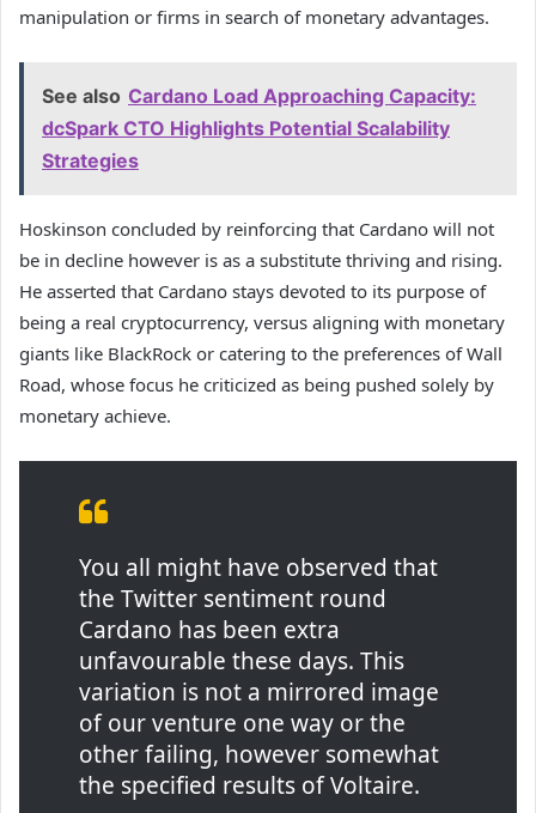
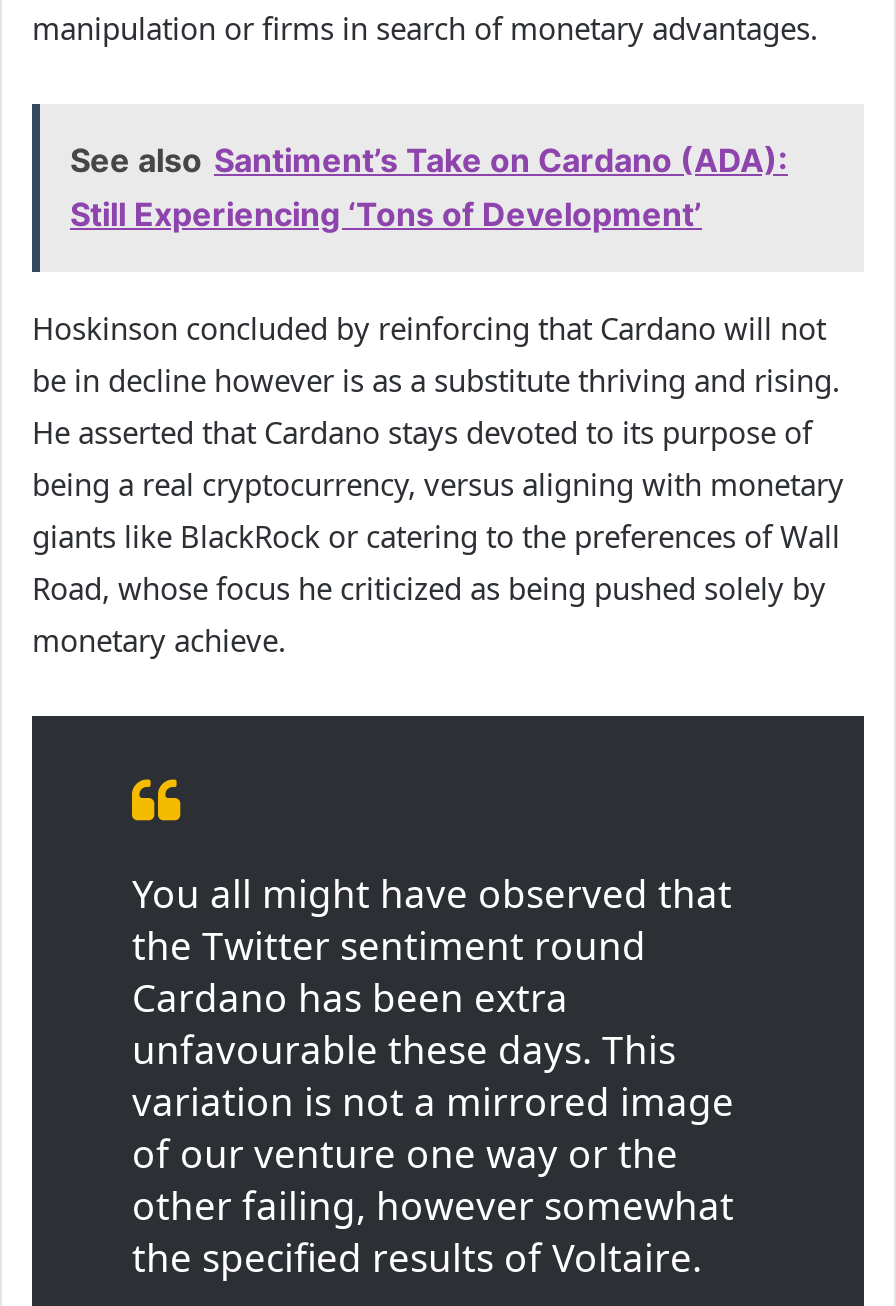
[42,83,476,172] See also Cardano Load Approaching Capacity: | dcSpark CTO Highlights Potential Scalability | Strategies -> [70,139,788,233] See also Santiment’s Take on Cardano (ADA): | Still Experiencing ‘Tons of Development’

